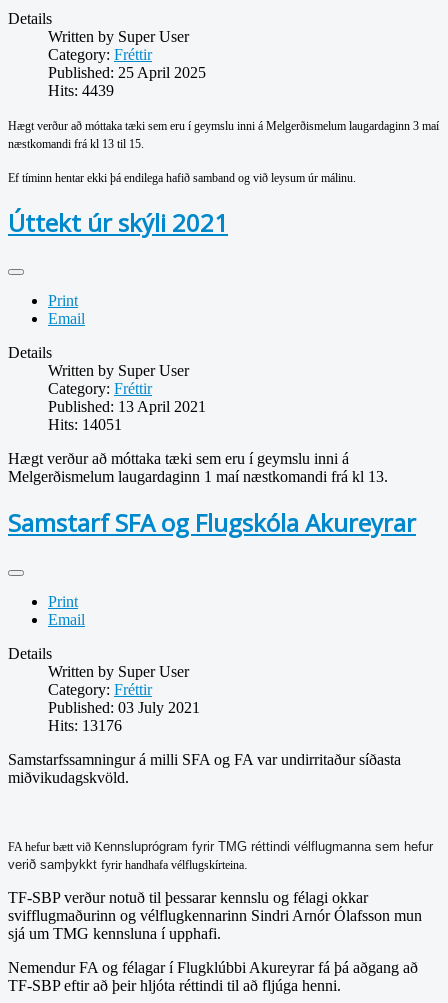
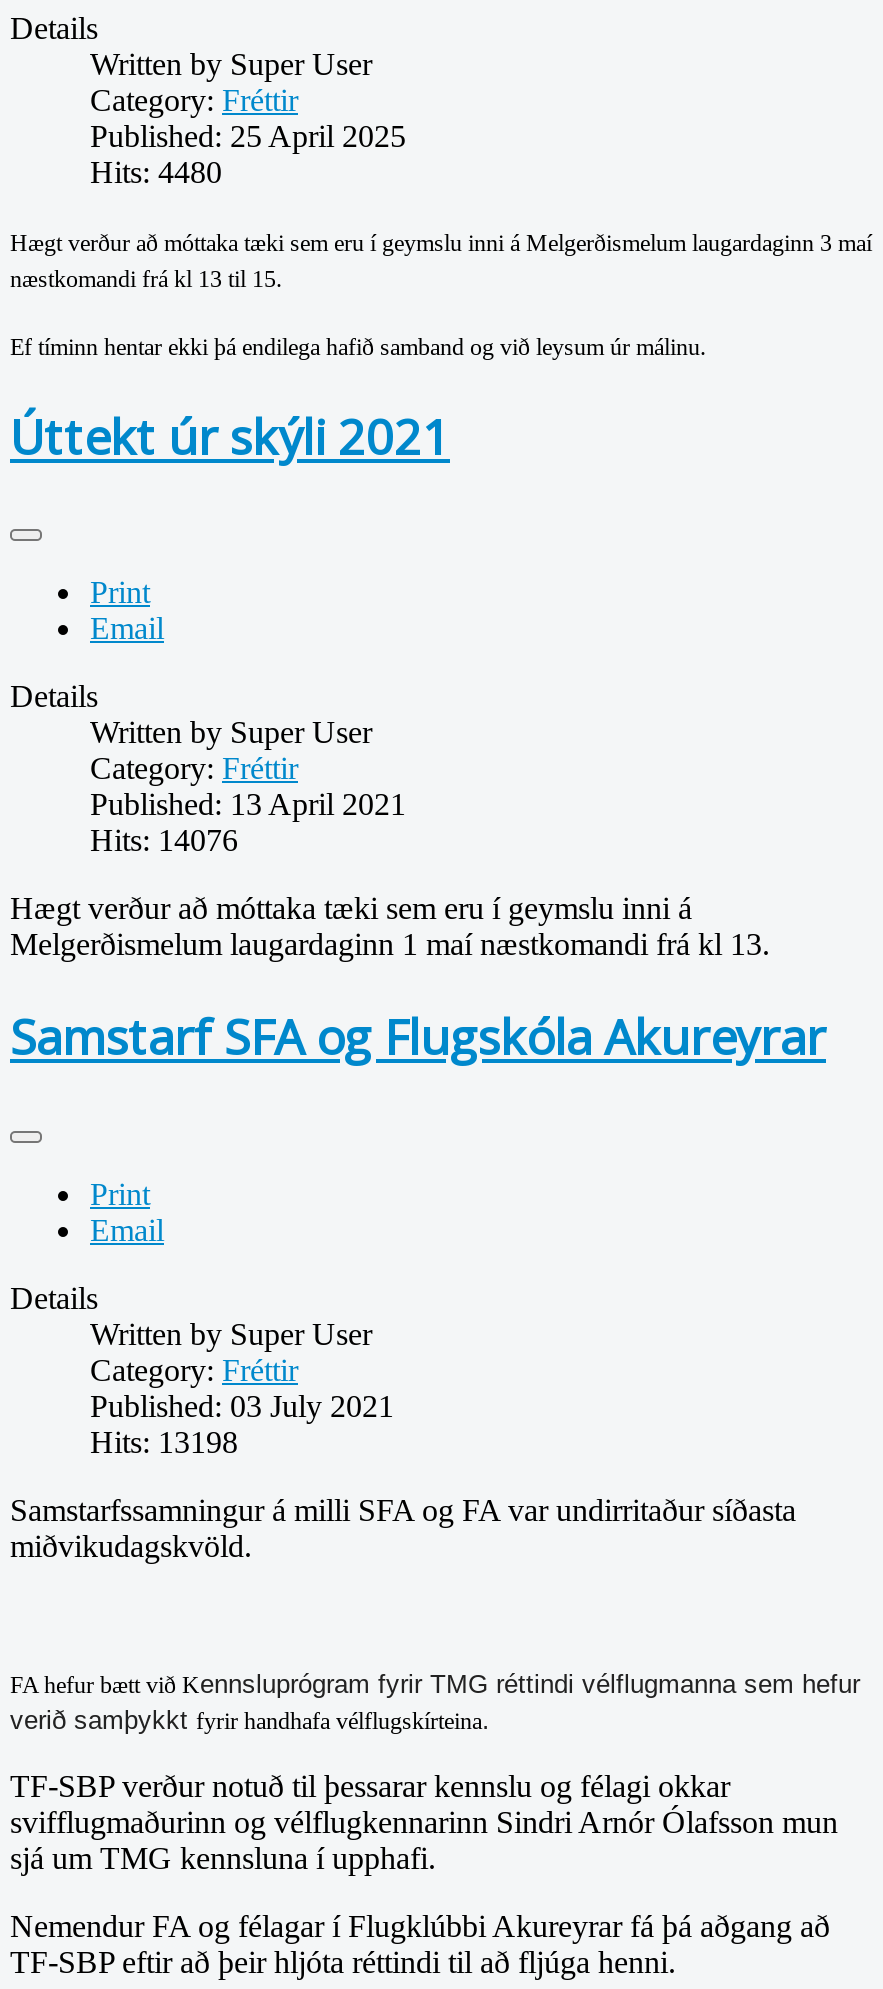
[48,82,114,99] Hits: 4439 -> [90,154,222,188] Hits: 4480
[48,416,122,433] Hits: 14051 -> [90,824,238,858] Hits: 14076
[48,717,122,734] Hits: 13176 -> [90,1425,238,1459] Hits: 13198

